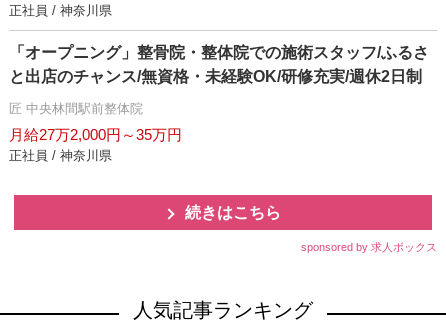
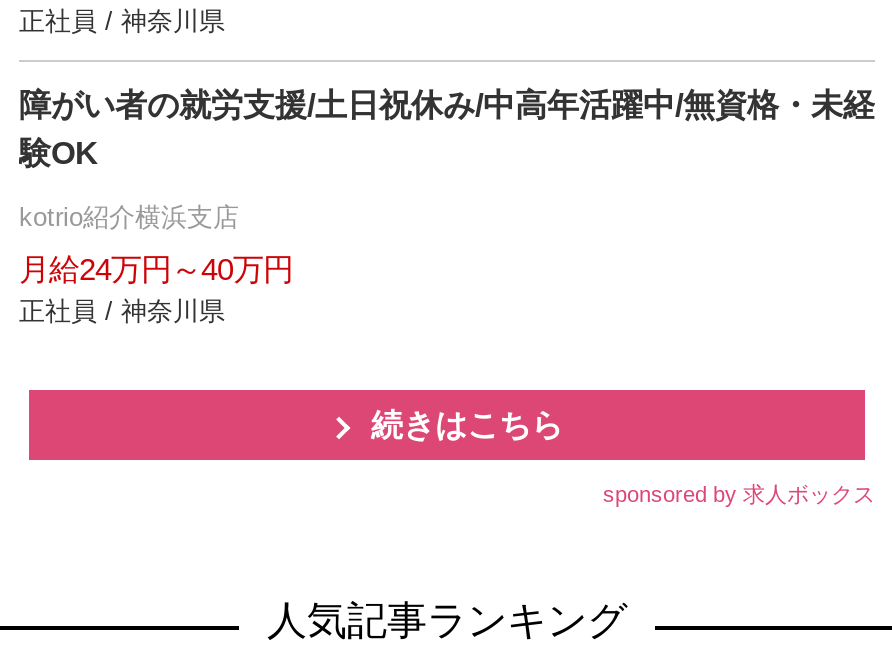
[9,44,429,85] 「オープニング」整骨院・整体院での施術スタッフ/ふるさ | と出店のチャンス/無資格・未経験OK/研修充実/週休2日制 -> [19,89,875,171] 障がい者の就労支援/土日祝休み/中高年活躍中/無資格・未経 | 験OK
[9,101,143,116] 匠 中央林間駅前整体院 -> [19,203,239,233] kotrio紹介横浜支店
[9,126,182,143] 月給27万2,000円～35万円 -> [19,253,293,287] 月給24万円～40万円

